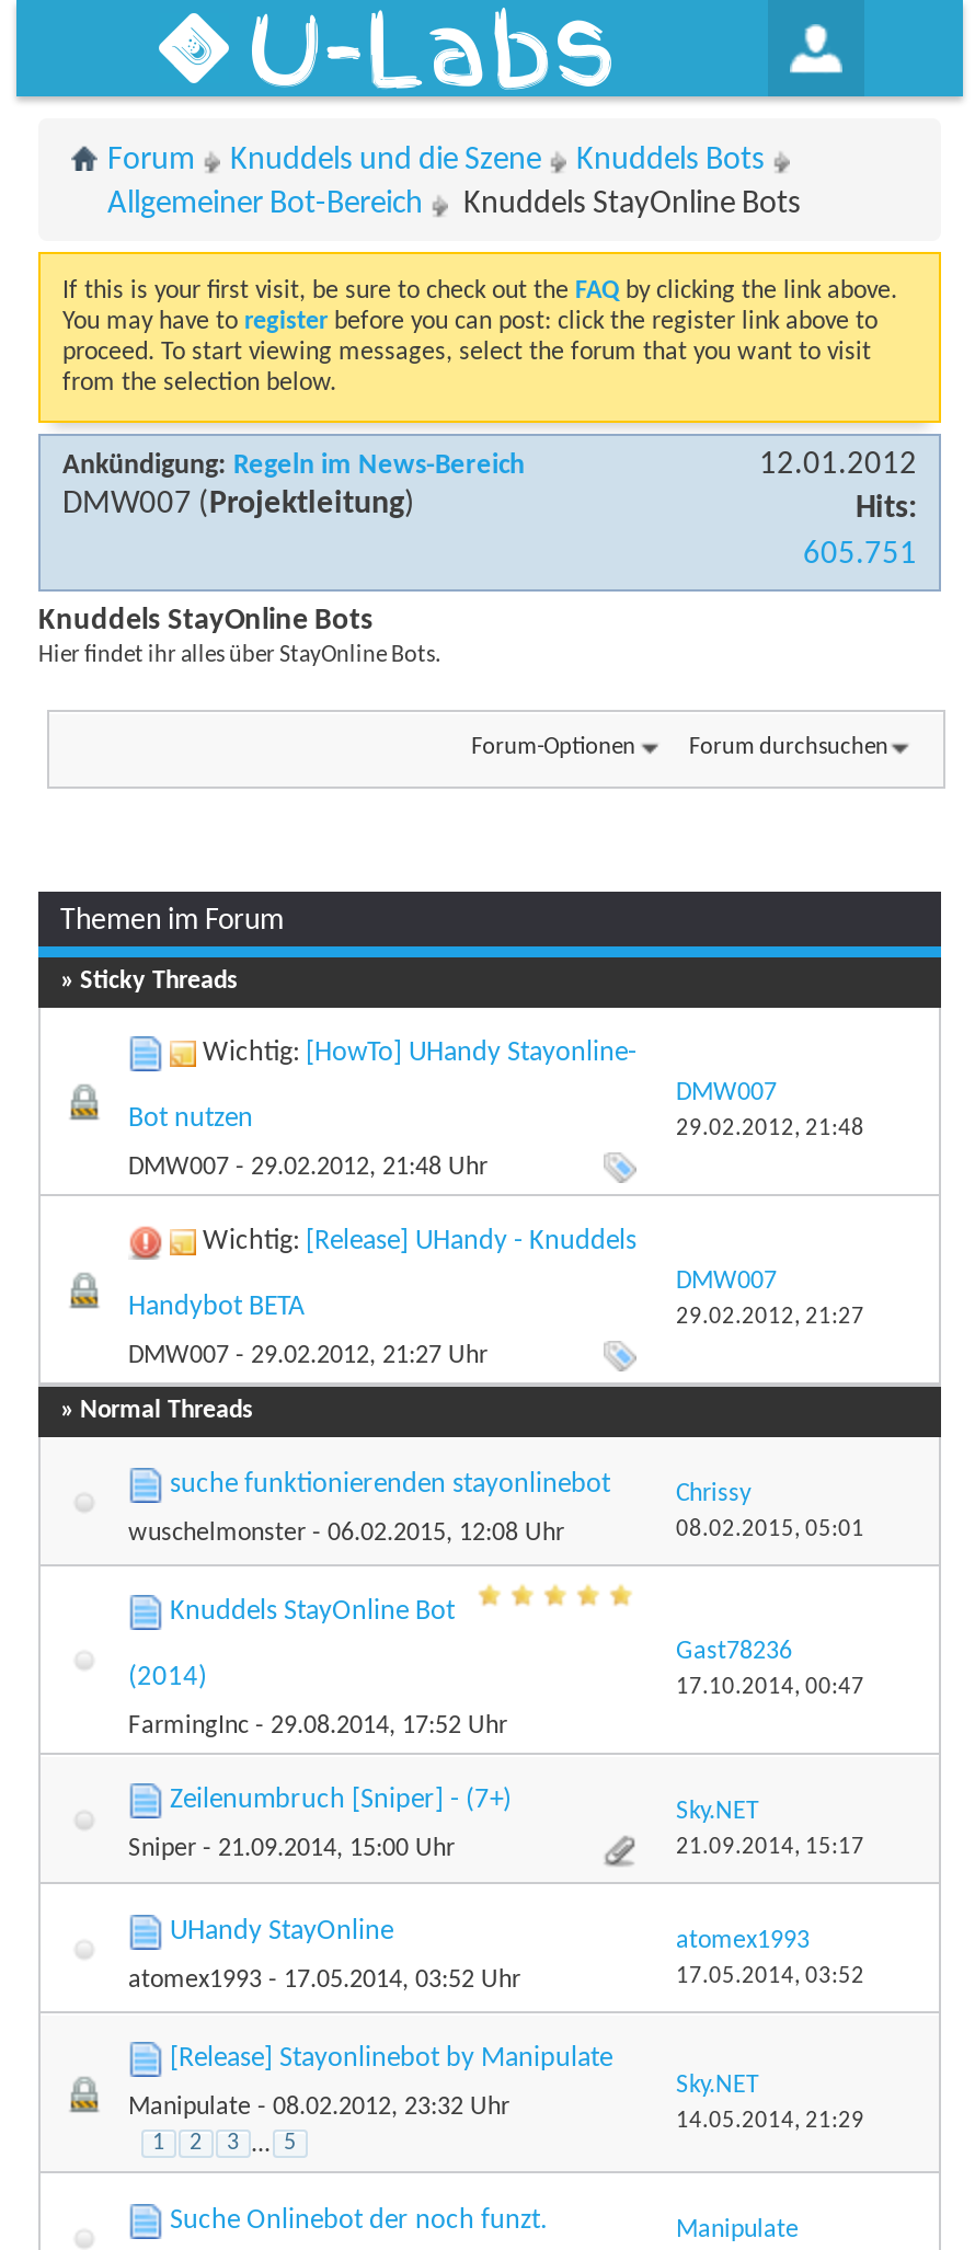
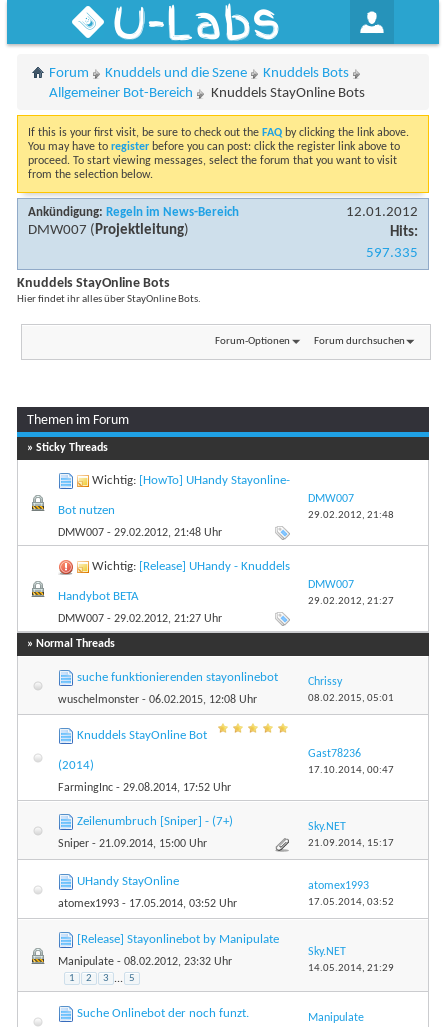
[803,539,917,572] 605.751 -> [366,246,418,261] 597.335

